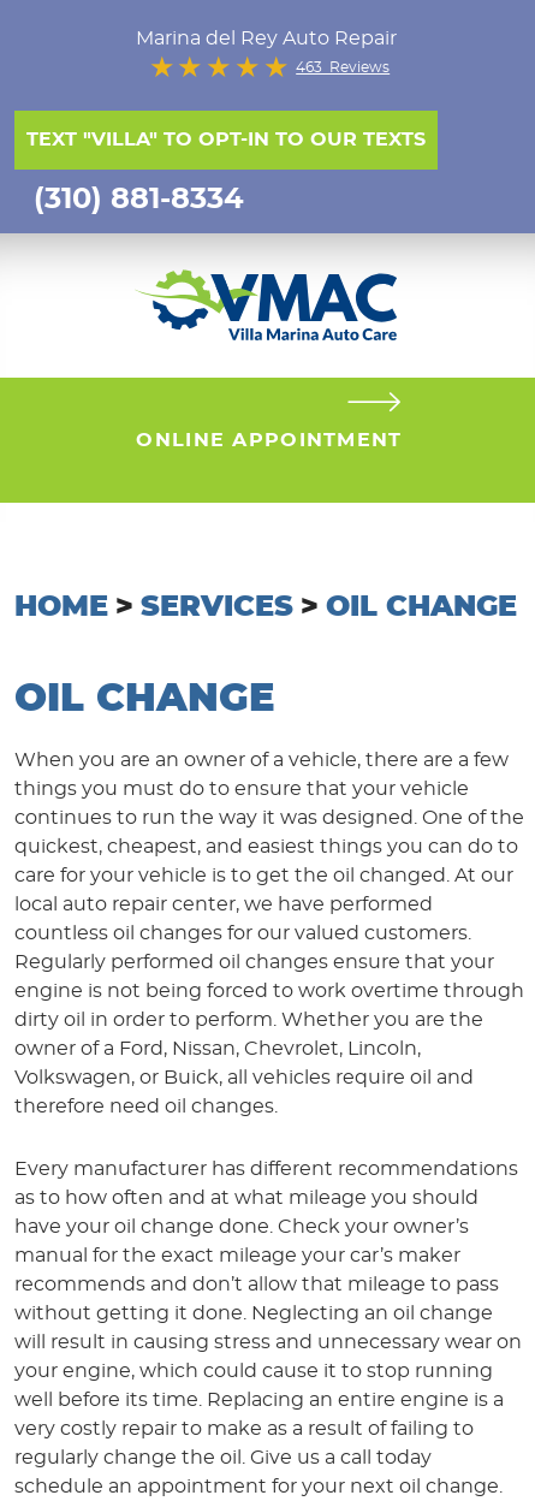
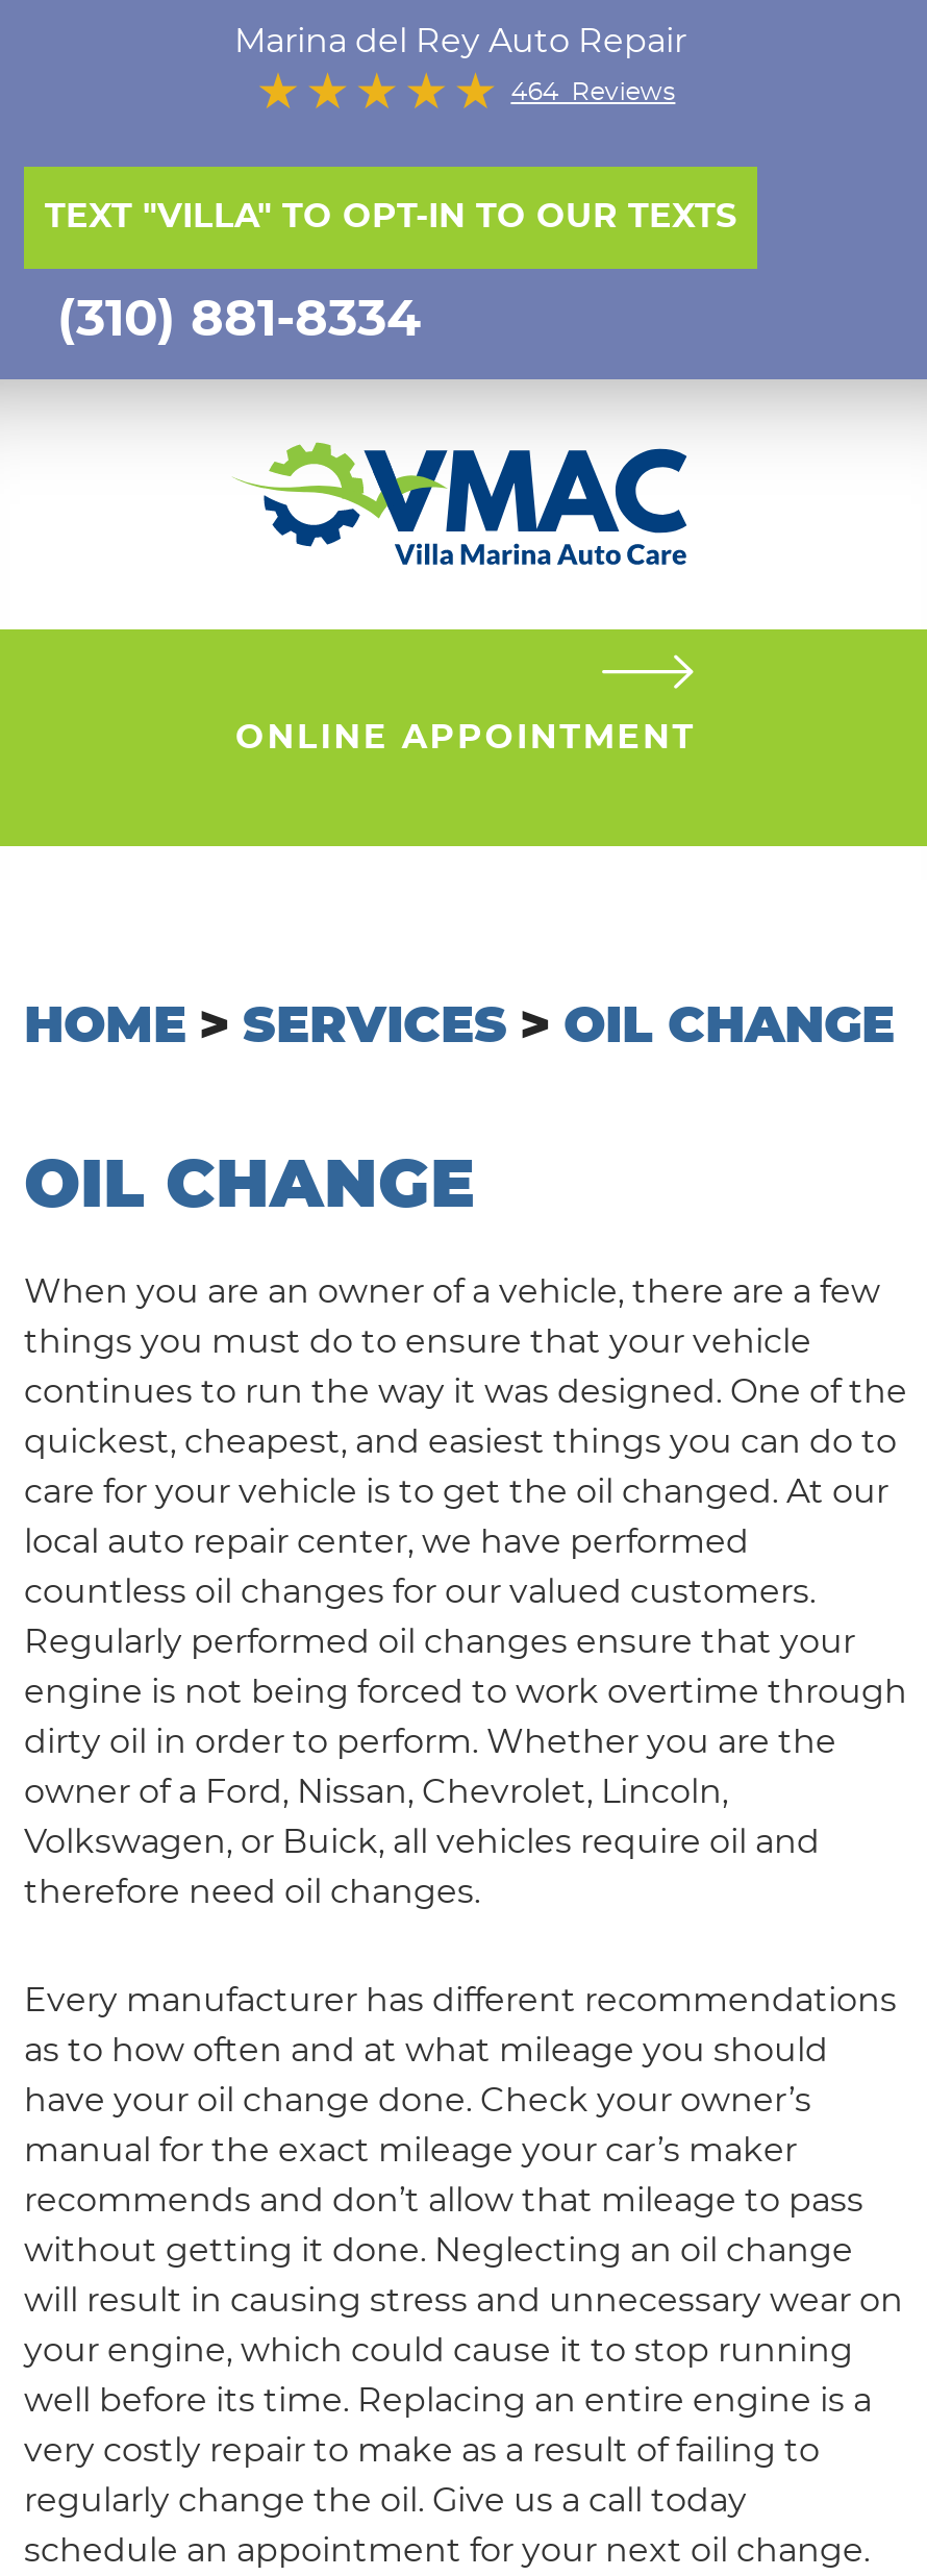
[296,60,390,75] 463 Reviews -> [511,79,675,104] 464 Reviews

